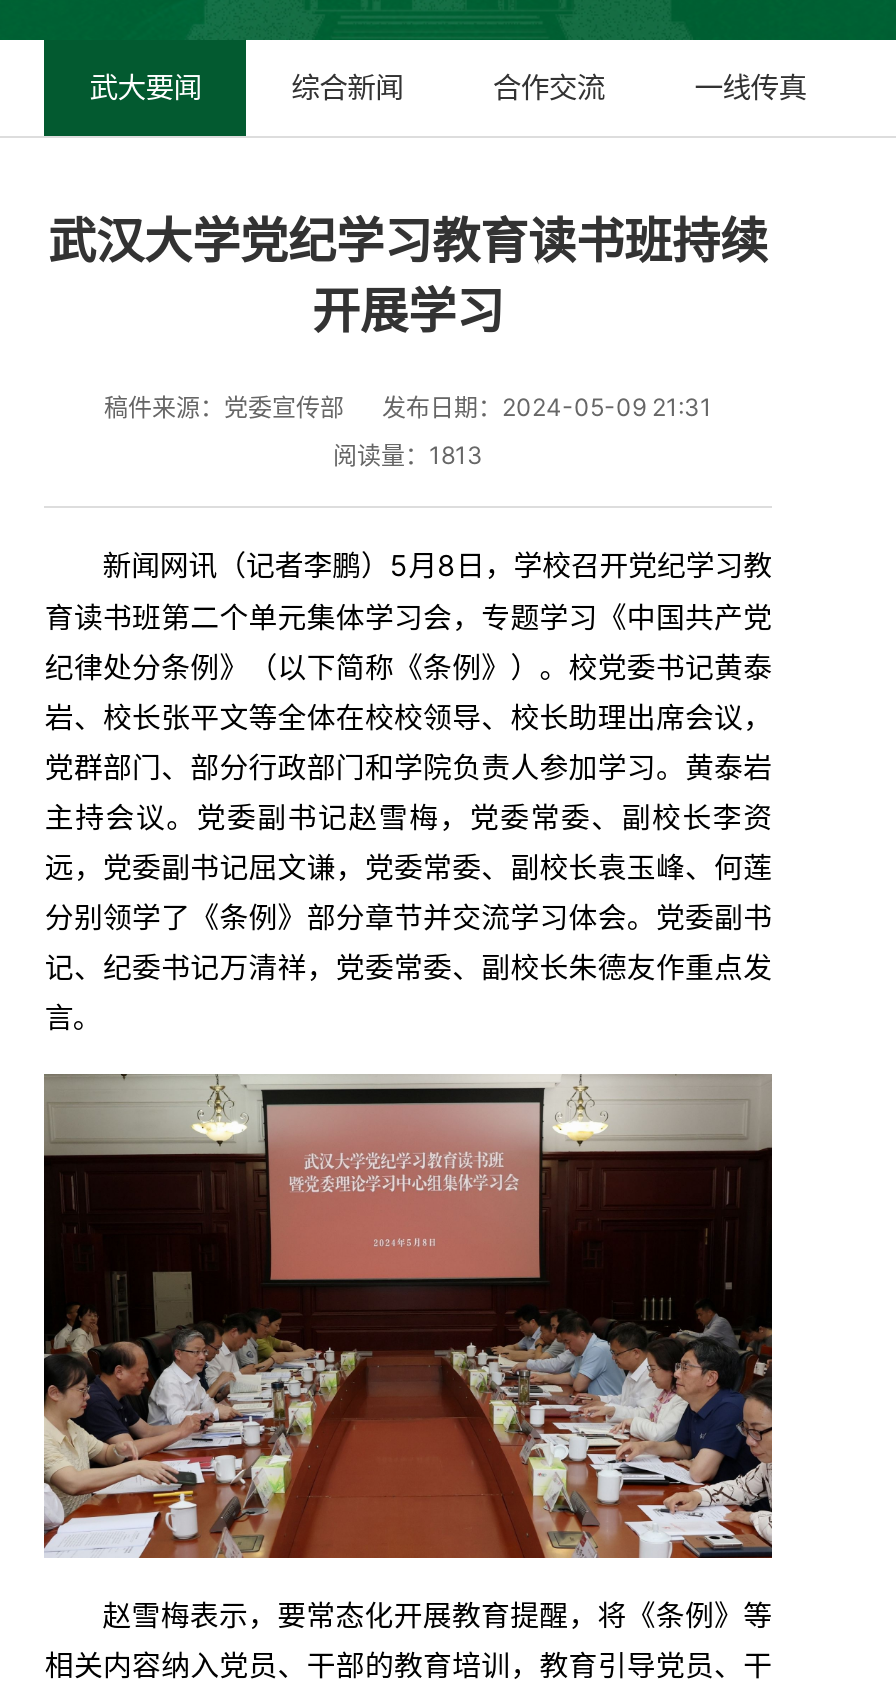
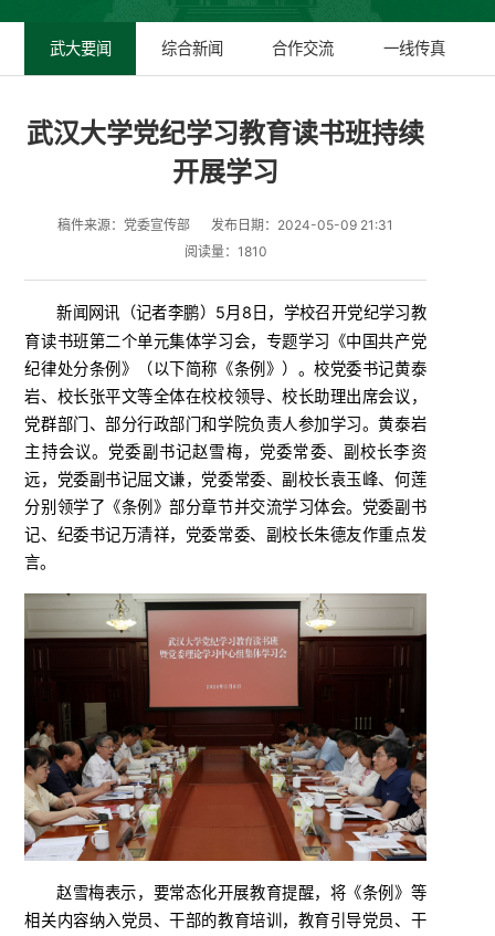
[333,440,483,470] 阅读量：1813 -> [184,243,267,260] 阅读量：1810

